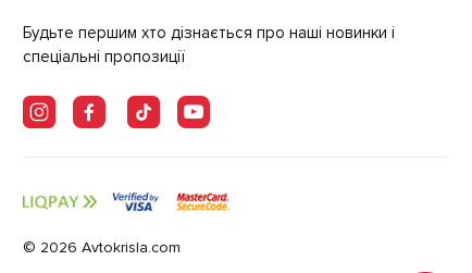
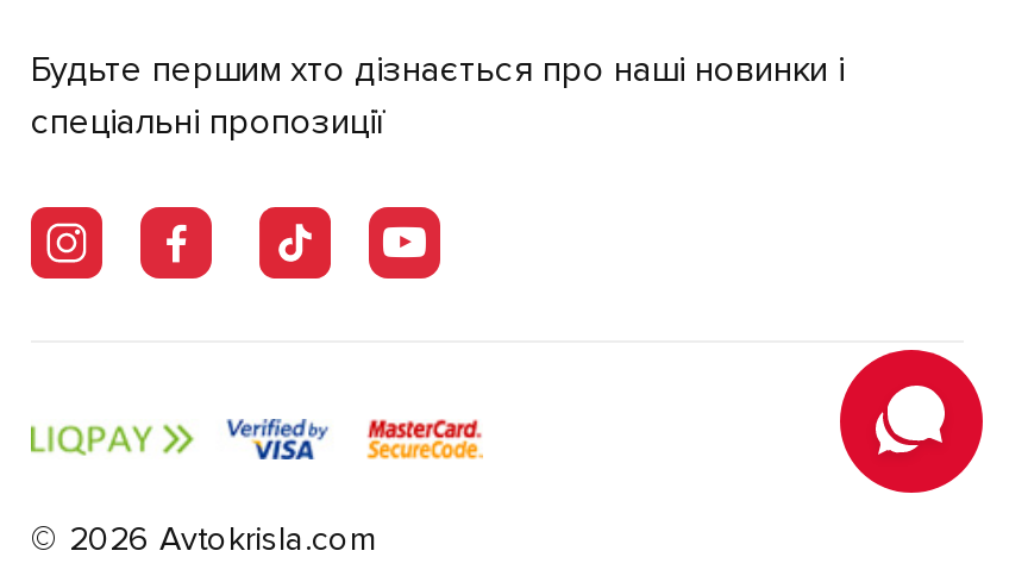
none -> [838,348,985,495] [image]

